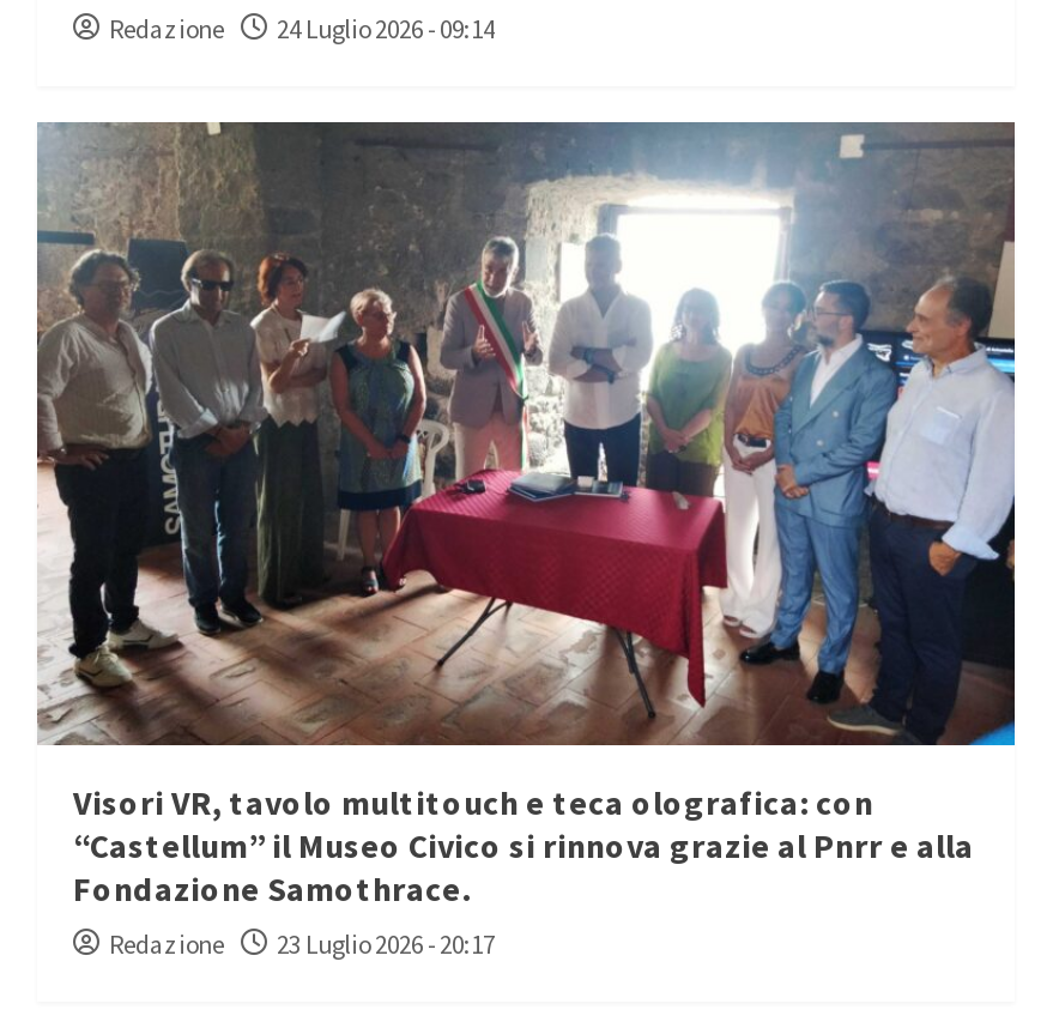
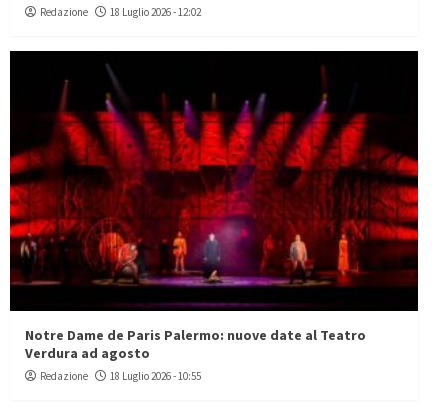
[109,12,495,45] Redazione 24 Luglio 2026 - 09:14 -> [40,5,201,19] Redazione 18 Luglio 2026 - 12:02
[35,120,1017,910] [image] | Visori VR, tavolo multitouch e teca olografica: con | “Castellum” il Museo Civico si rinnova grazie al Pnrr e alla | Fondazione Samothrace. -> [9,50,419,362] [image] | Notre Dame de Paris Palermo: nuove date al Teatro | Verdura ad agosto
[109,927,495,960] Redazione 23 Luglio 2026 - 20:17 -> [40,369,201,383] Redazione 18 Luglio 2026 - 10:55

